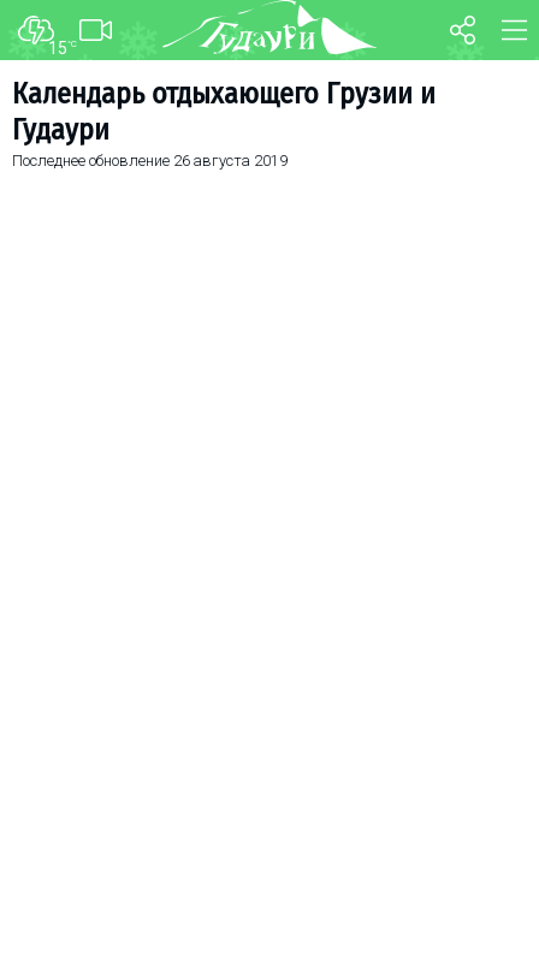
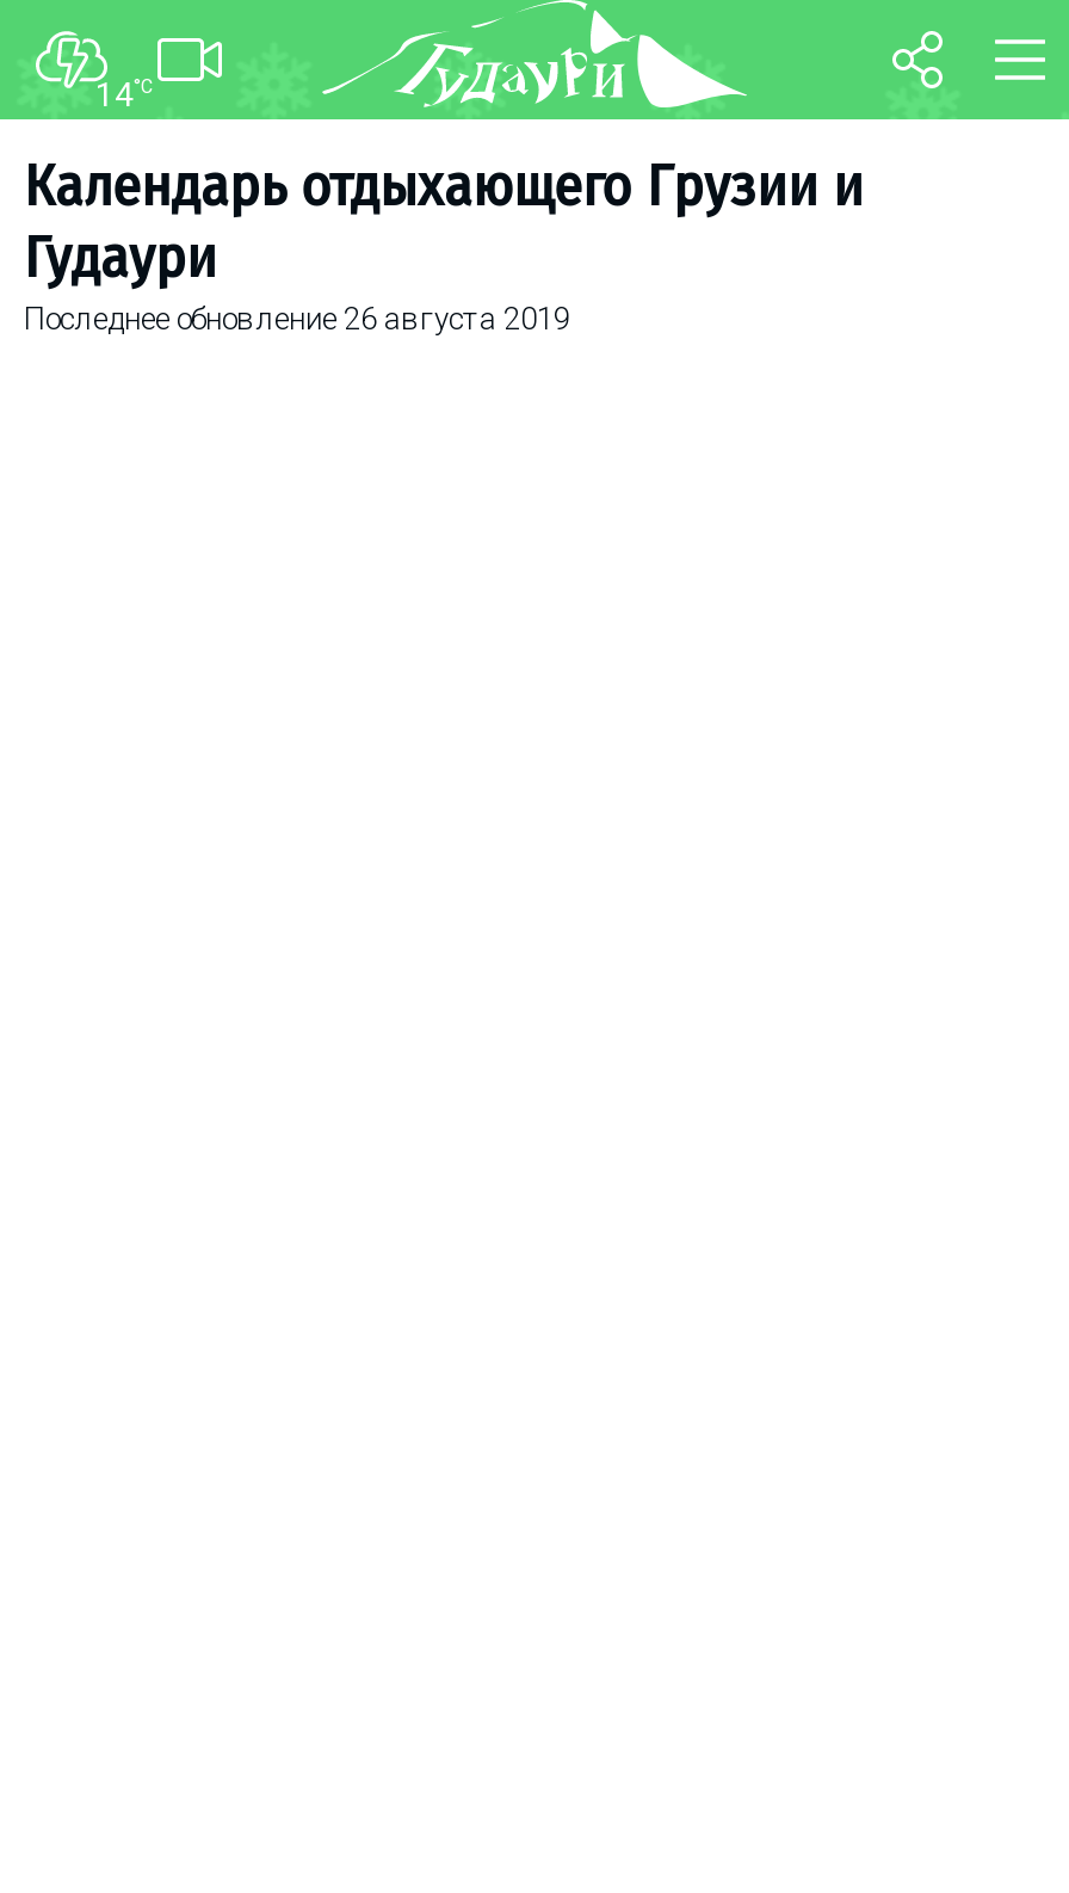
[48,38,77,58] 15°C -> [95,76,153,115] 14°C

